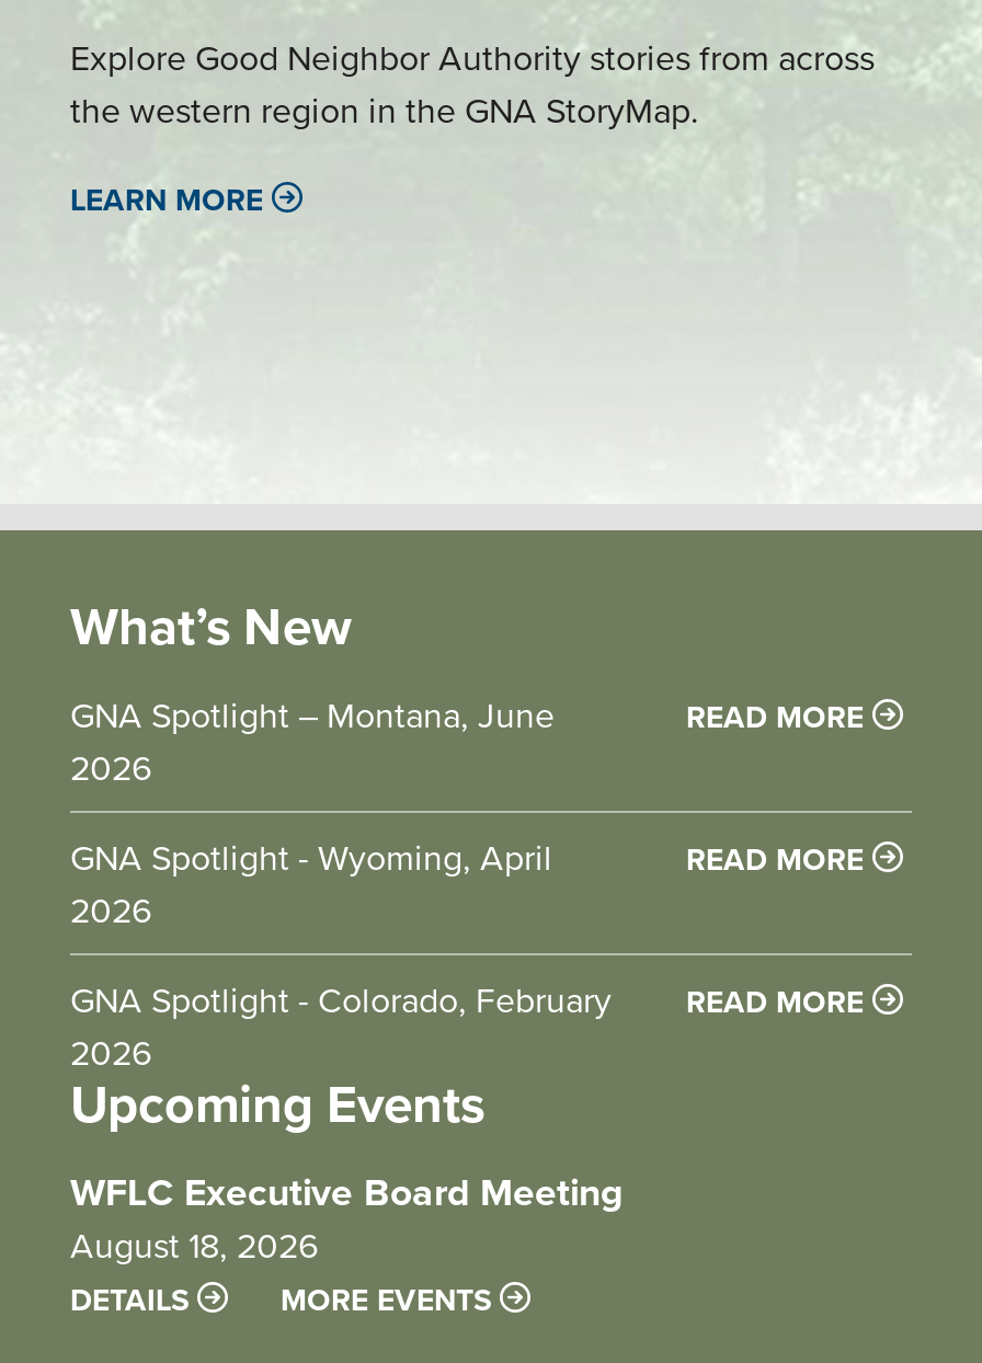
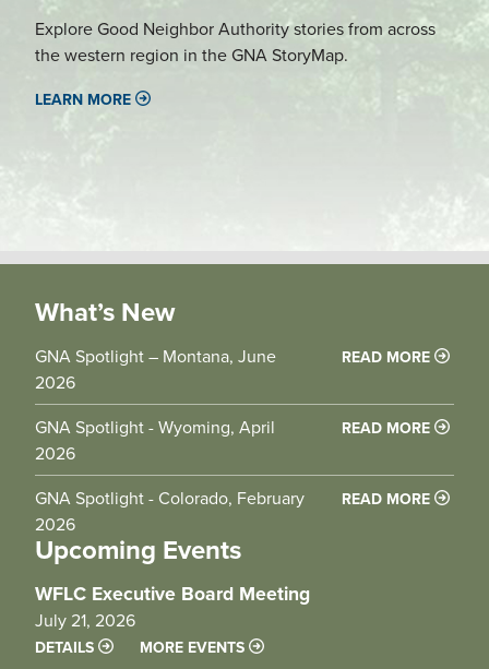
[70,1220,318,1268] August 18, 2026 -> [35,607,135,631] July 21, 2026

